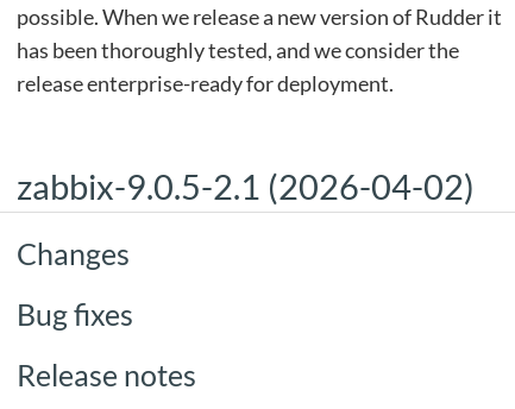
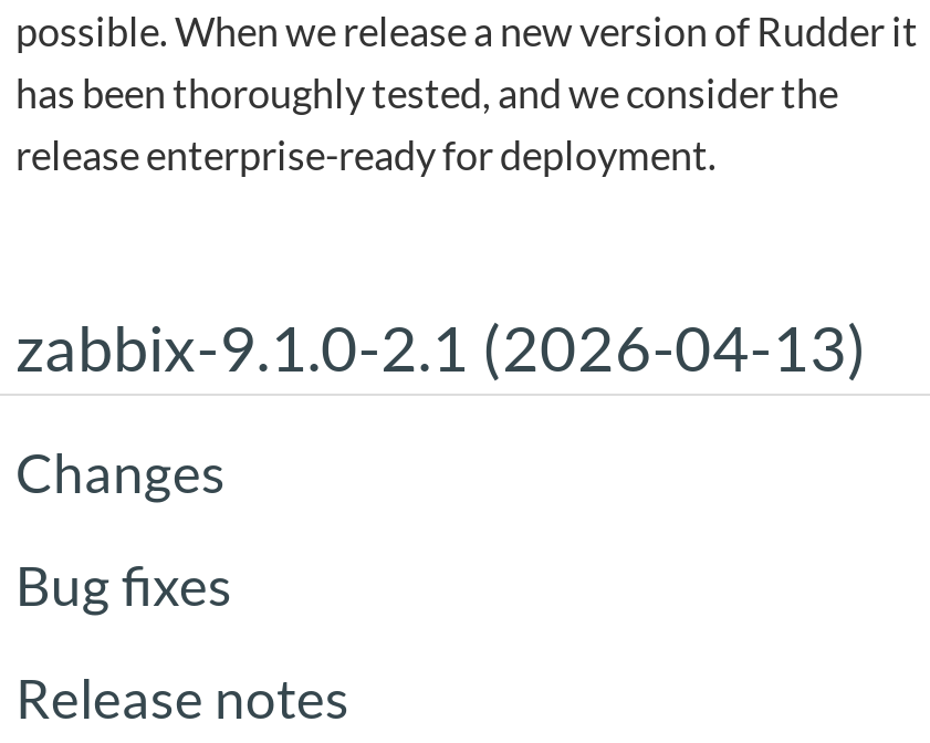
[17,167,475,207] zabbix-9.0.5-2.1 (2026-04-02) -> [15,310,867,385] zabbix-9.1.0-2.1 (2026-04-13)

